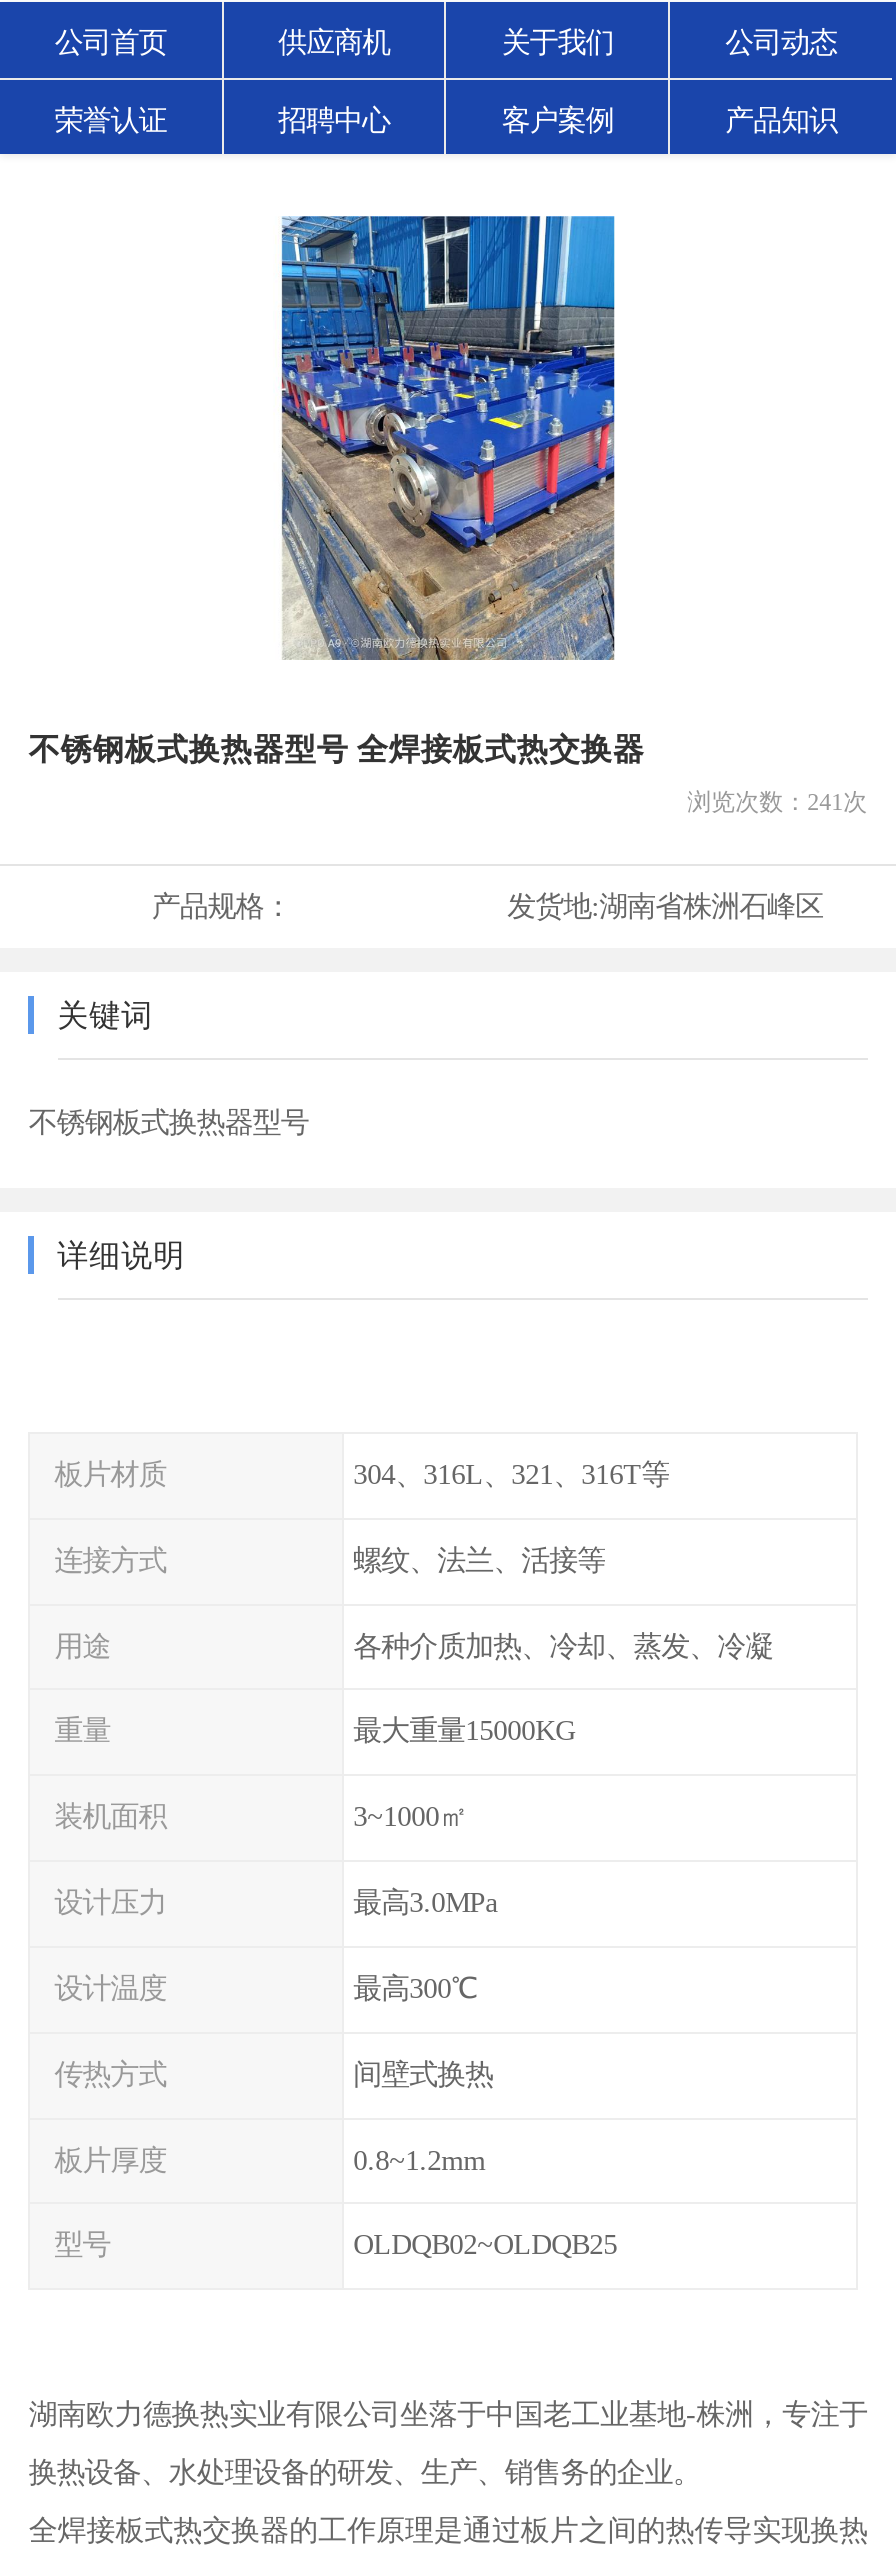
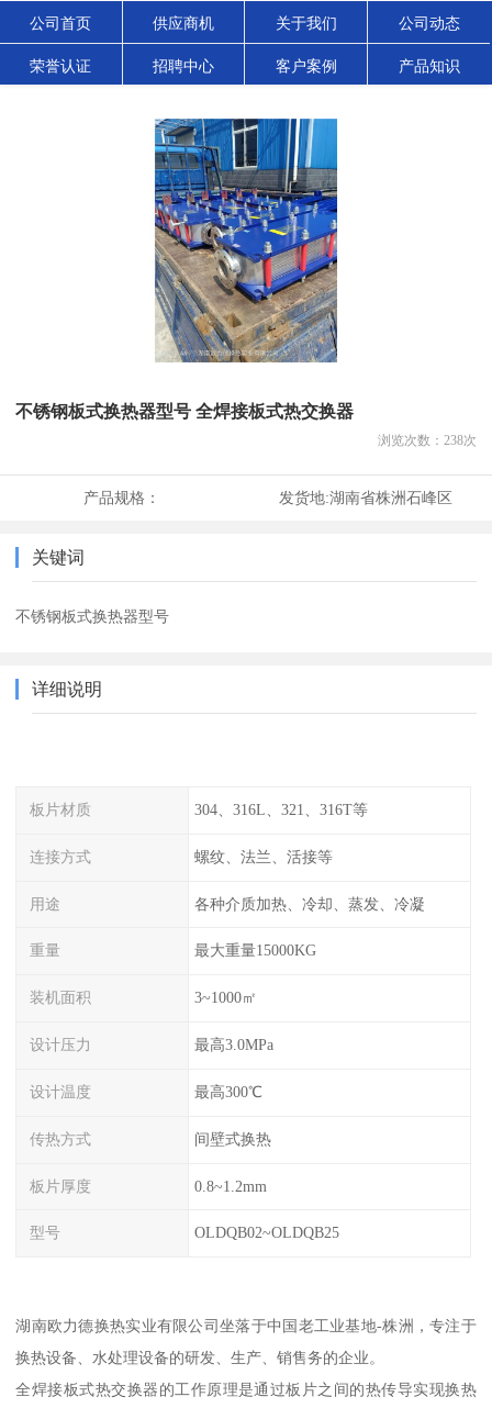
[687,788,867,816] 浏览次数：241次 -> [377,433,476,448] 浏览次数：238次

